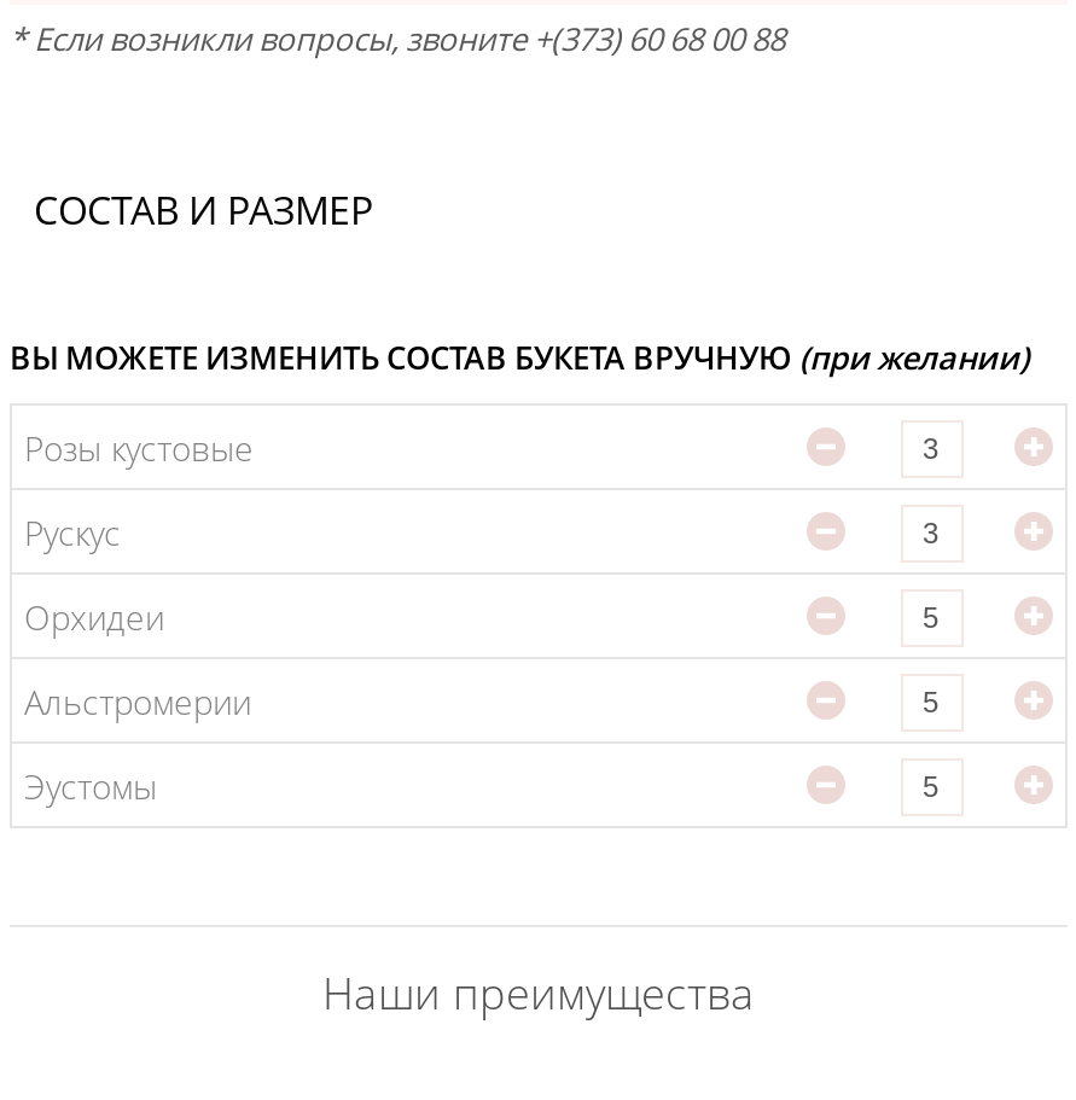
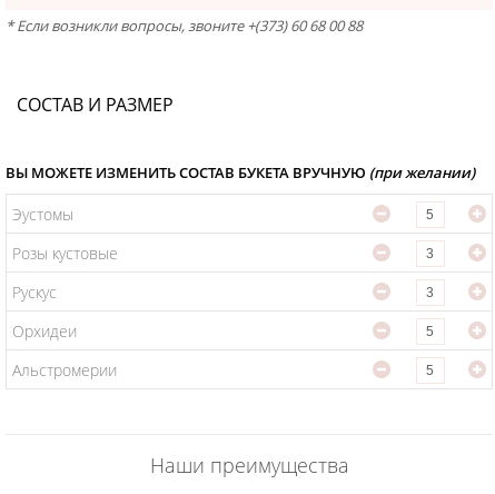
moved [24,425,254,724] -> [12,242,118,380]: Розы кустовые | Рускус | Орхидеи | Альстромерии
moved [24,763,157,809] -> [12,203,73,225]: Эустомы

